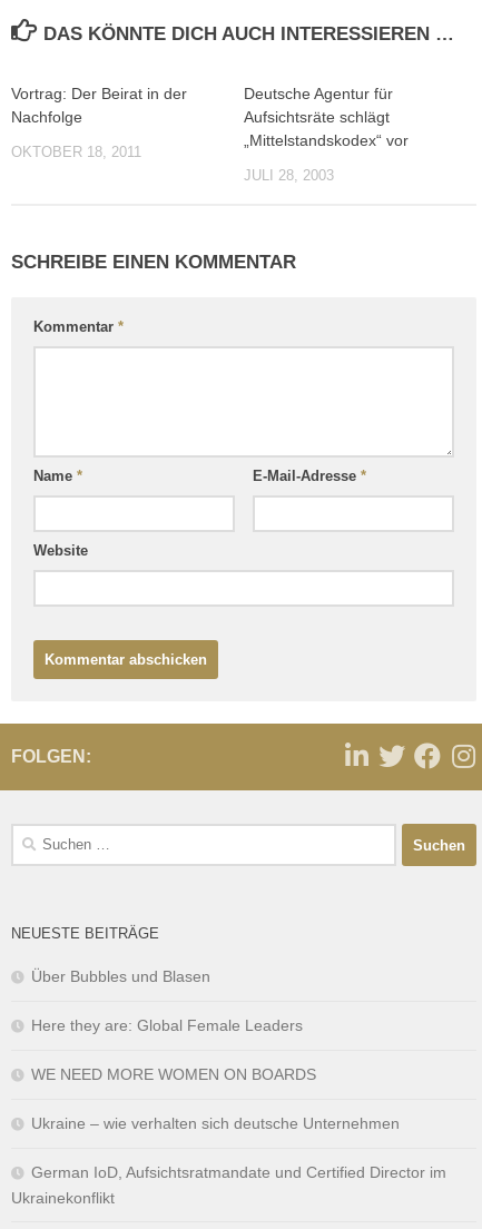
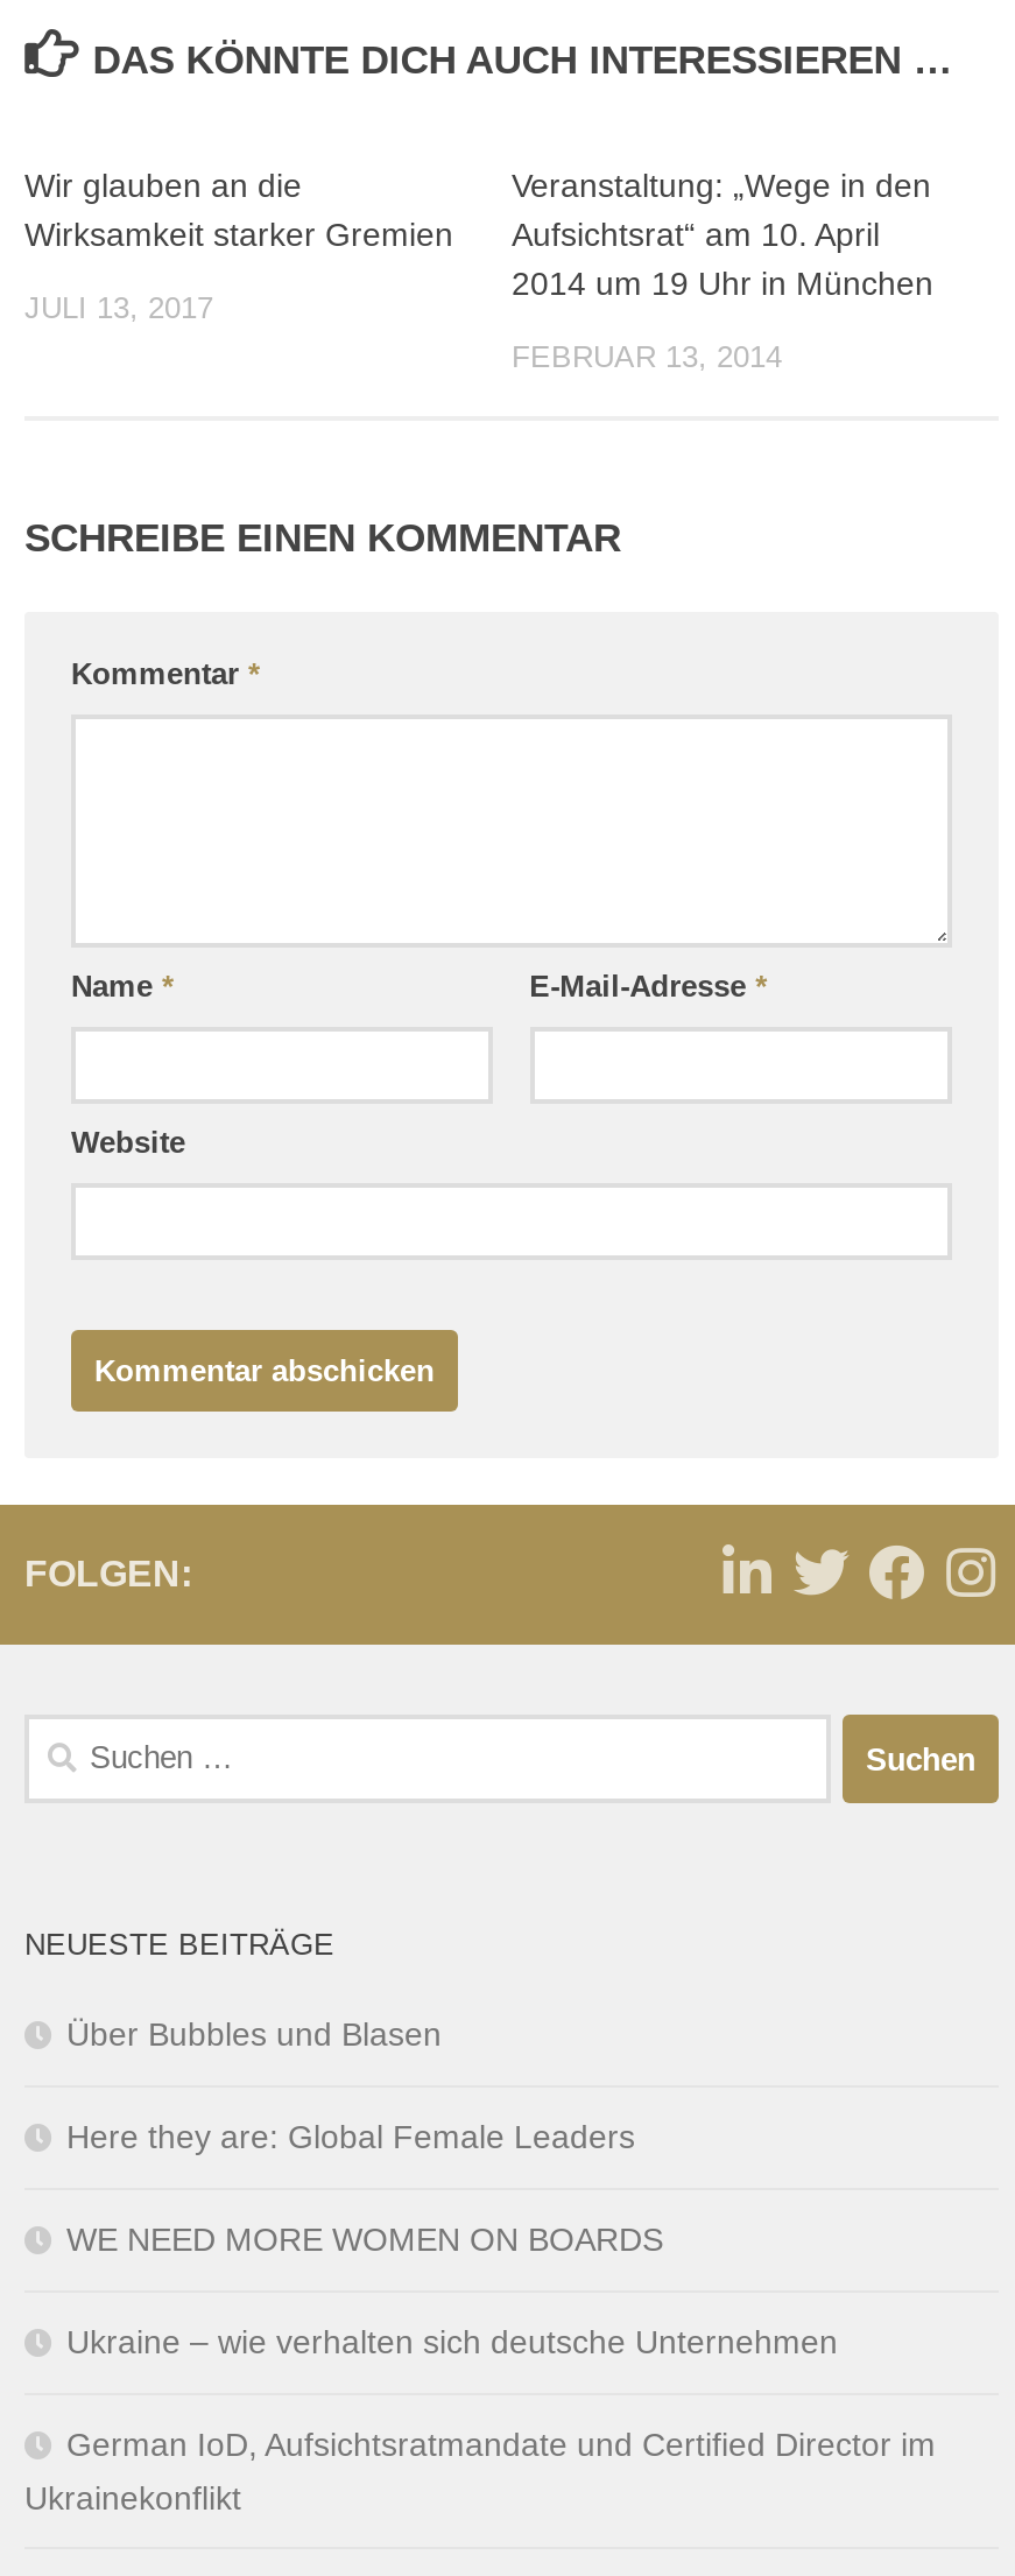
[11,85,187,126] Vortrag: Der Beirat in der | Nachfolge -> [24,168,453,254] Wir glauben an die | Wirksamkeit starker Gremien
[244,85,409,150] Deutsche Agentur für | Aufsichtsräte schlägt | „Mittelstandskodex“ vor -> [512,168,933,303] Veranstaltung: „Wege in den | Aufsichtsrat“ am 10. April | 2014 um 19 Uhr in München
[11,144,141,161] OKTOBER 18, 2011 -> [24,291,213,326] JULI 13, 2017
[244,167,334,184] JULI 28, 2003 -> [512,340,782,375] FEBRUAR 13, 2014

